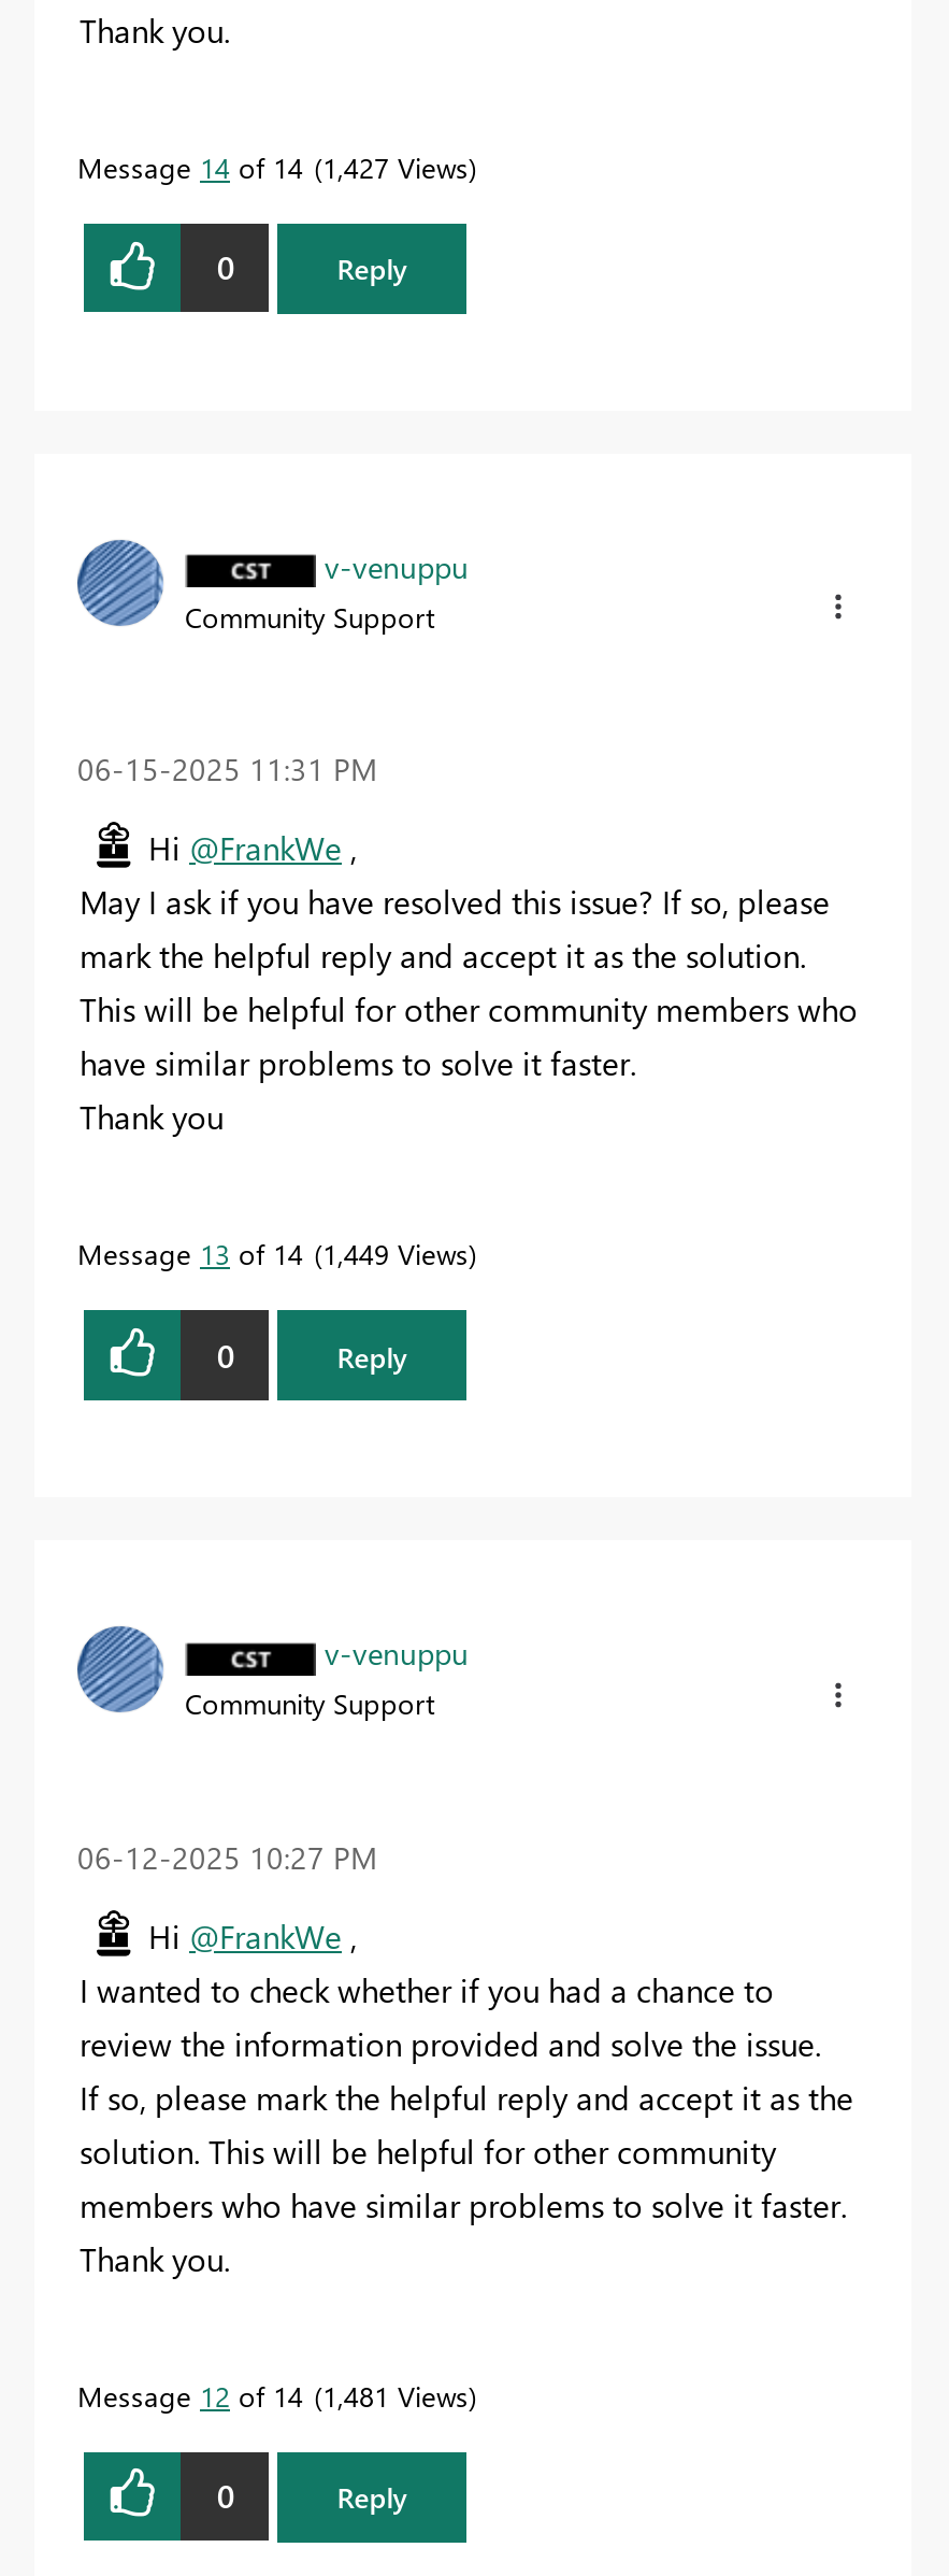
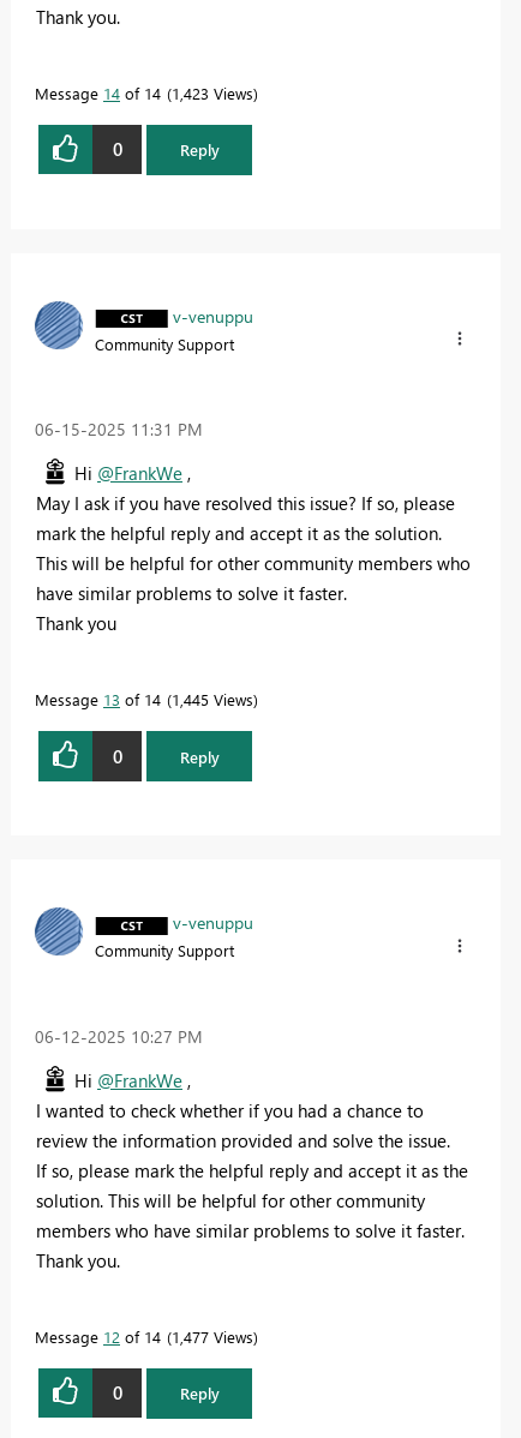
[77,148,469,185] Message 14 of 14 1,427 Views -> [35,83,253,103] Message 14 of 14 1,423 Views
[77,1235,469,1272] Message 13 of 14 1,449 Views -> [35,689,253,710] Message 13 of 14 1,445 Views
[77,2376,469,2413] Message 12 of 14 1,481 Views -> [35,1326,253,1346] Message 12 of 14 1,477 Views

